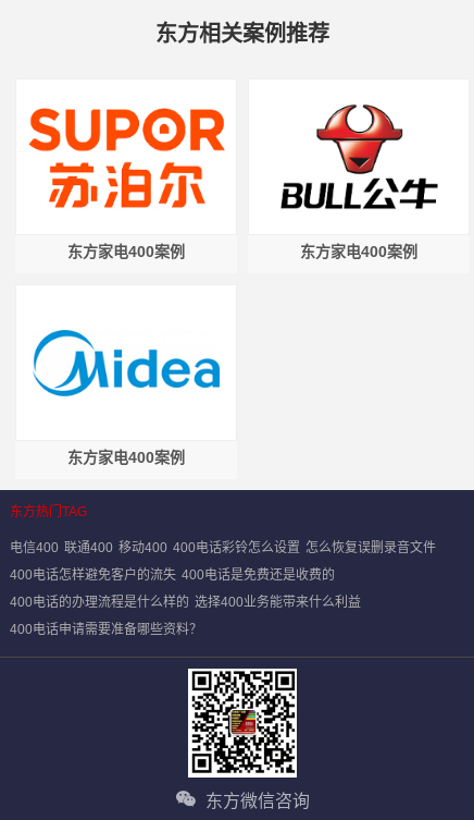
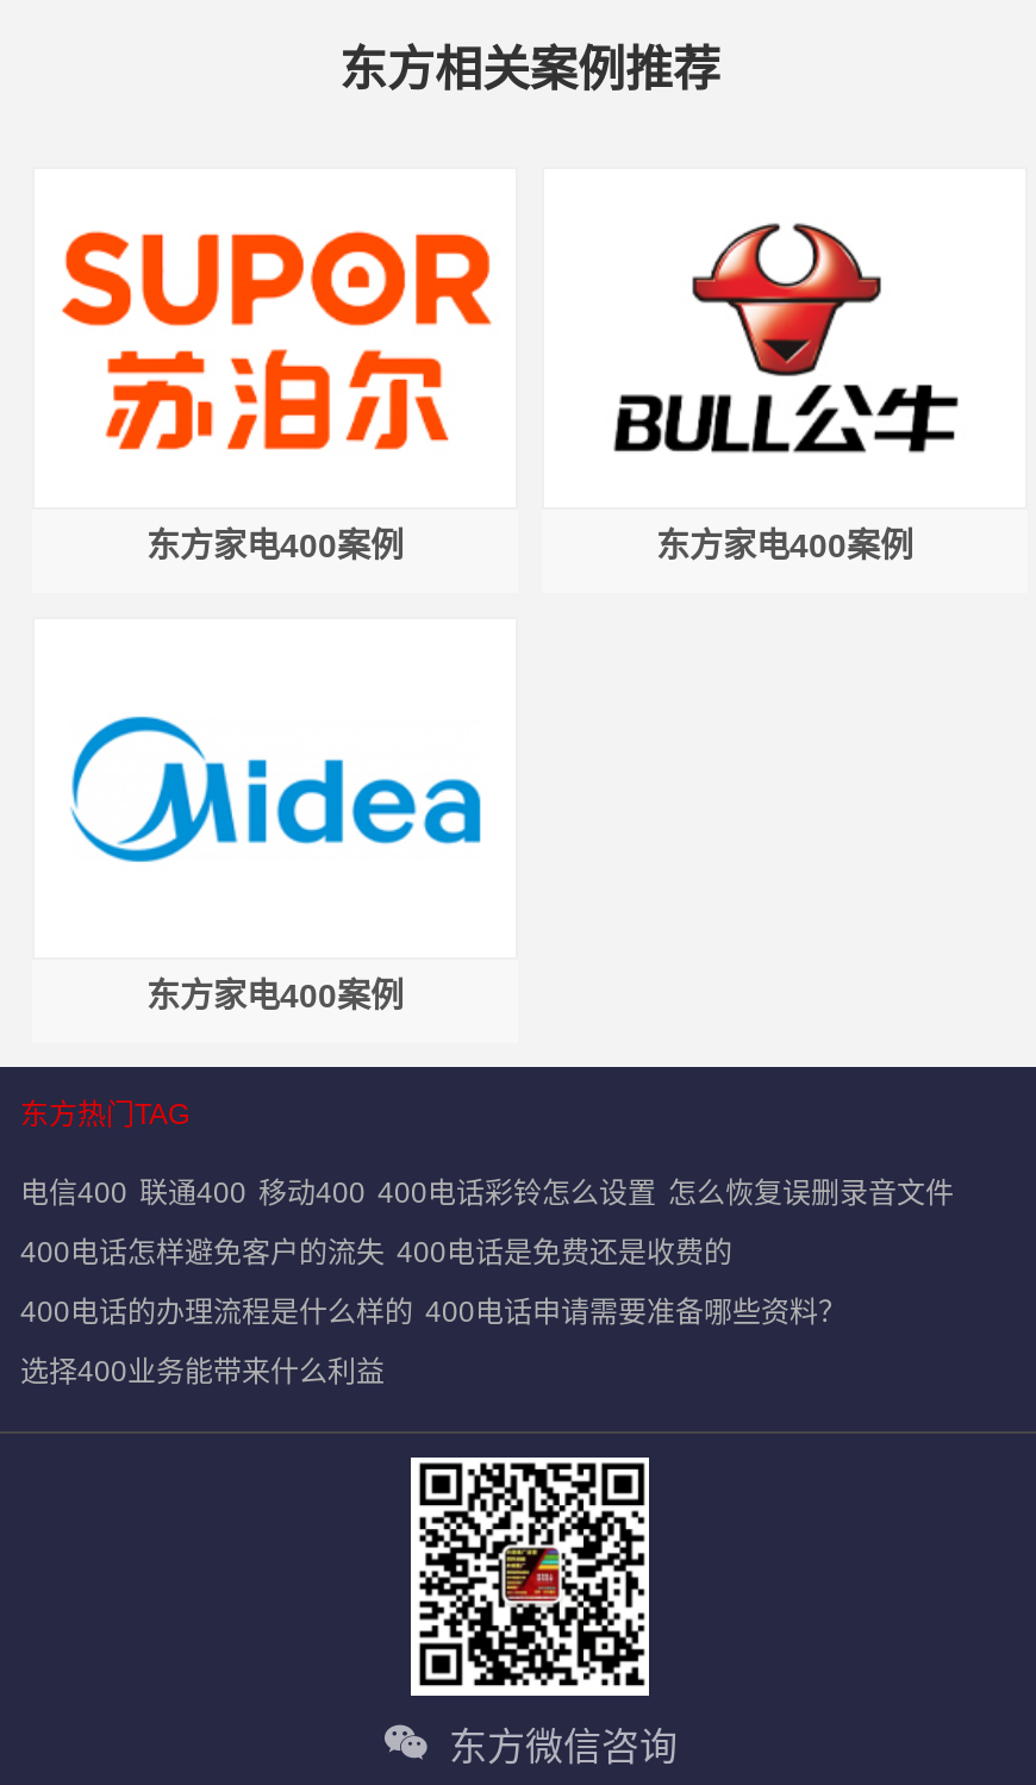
[10,595,361,610] 400电话的办理流程是什么样的 选择400业务能带来什么利益 -> [20,1296,847,1329] 400电话的办理流程是什么样的 400电话申请需要准备哪些资料？
[10,622,202,637] 400电话申请需要准备哪些资料？ -> [20,1355,385,1389] 选择400业务能带来什么利益

